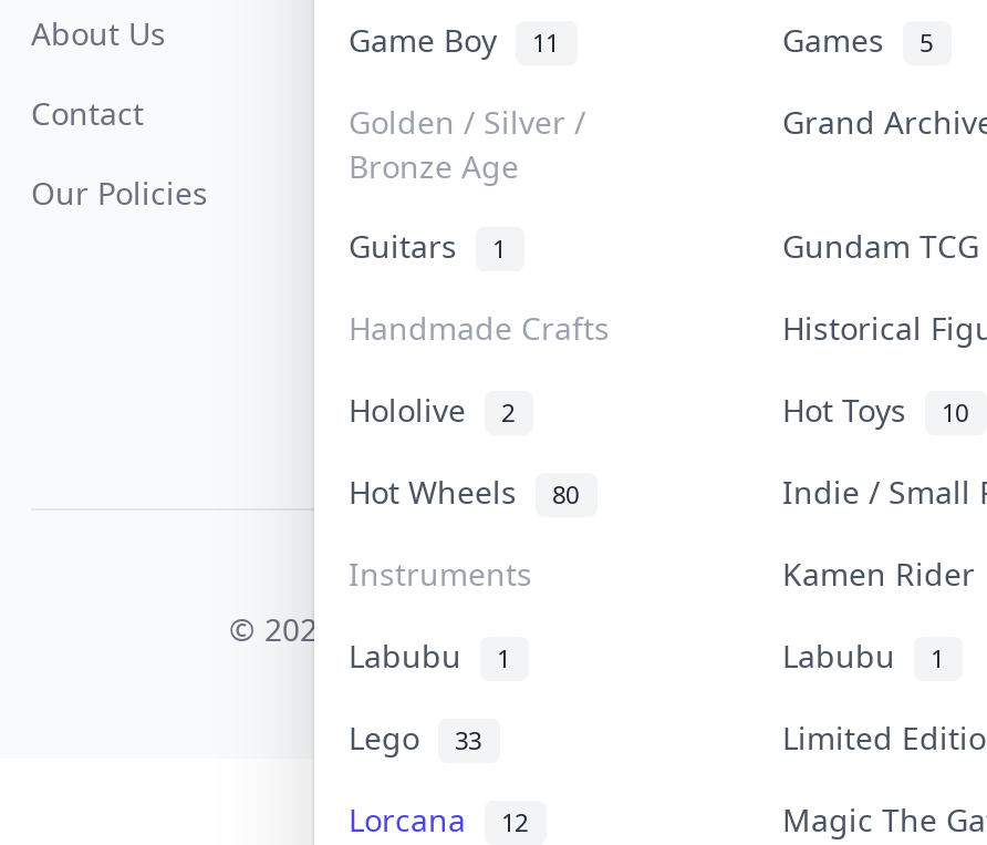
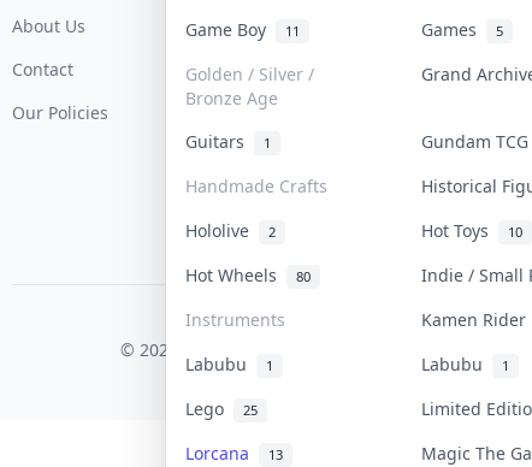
[349,715,481,758] Lego 33 -> [185,397,257,419] Lego 25
[349,797,528,839] Lorcana 12 -> [185,441,282,464] Lorcana 13

